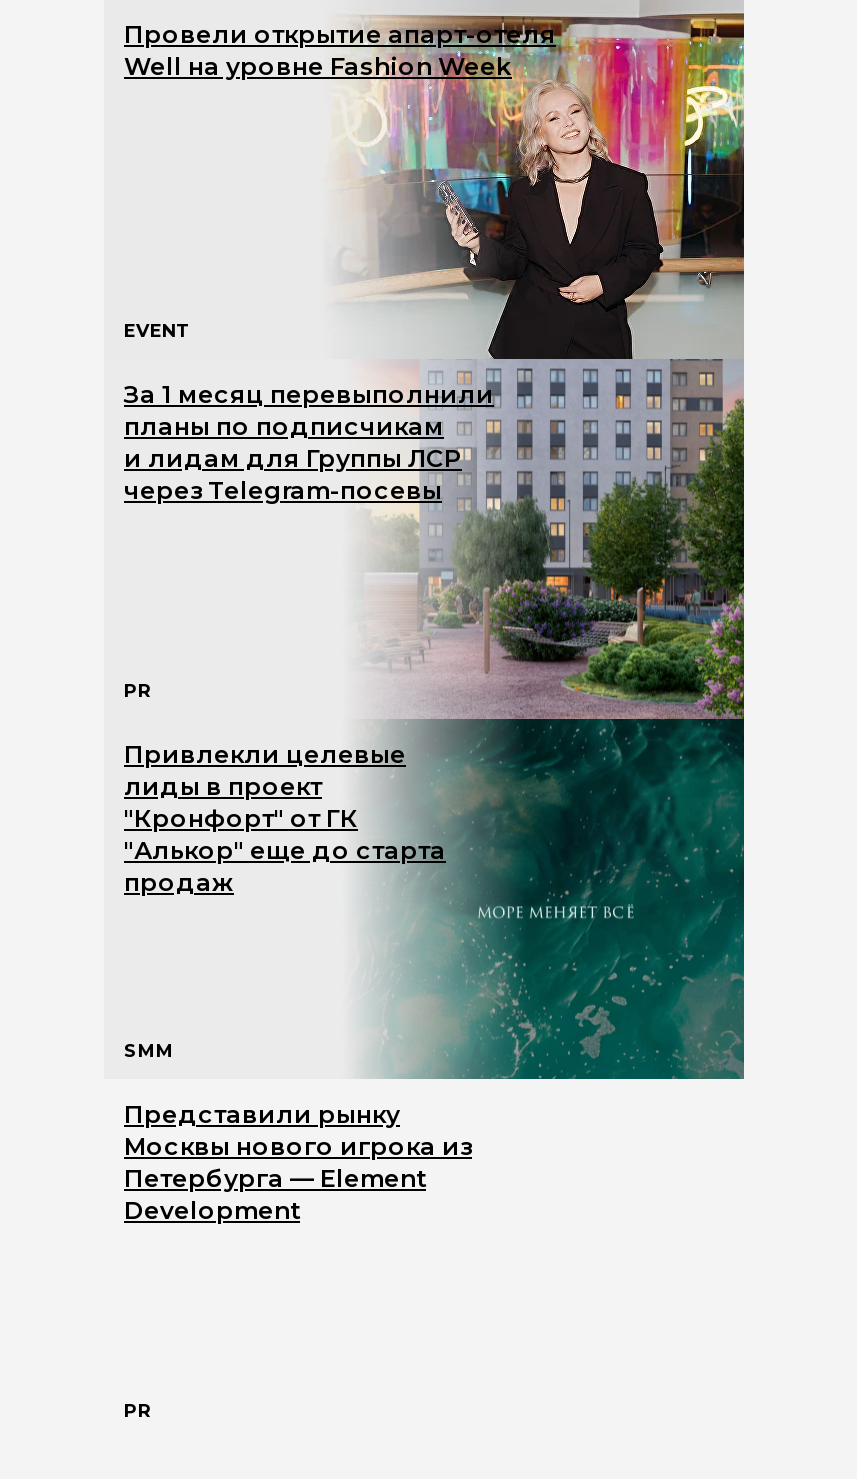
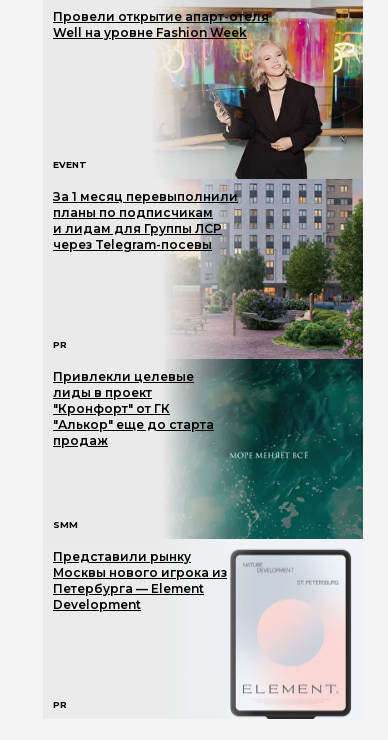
none -> [229,548,352,720] [image]

